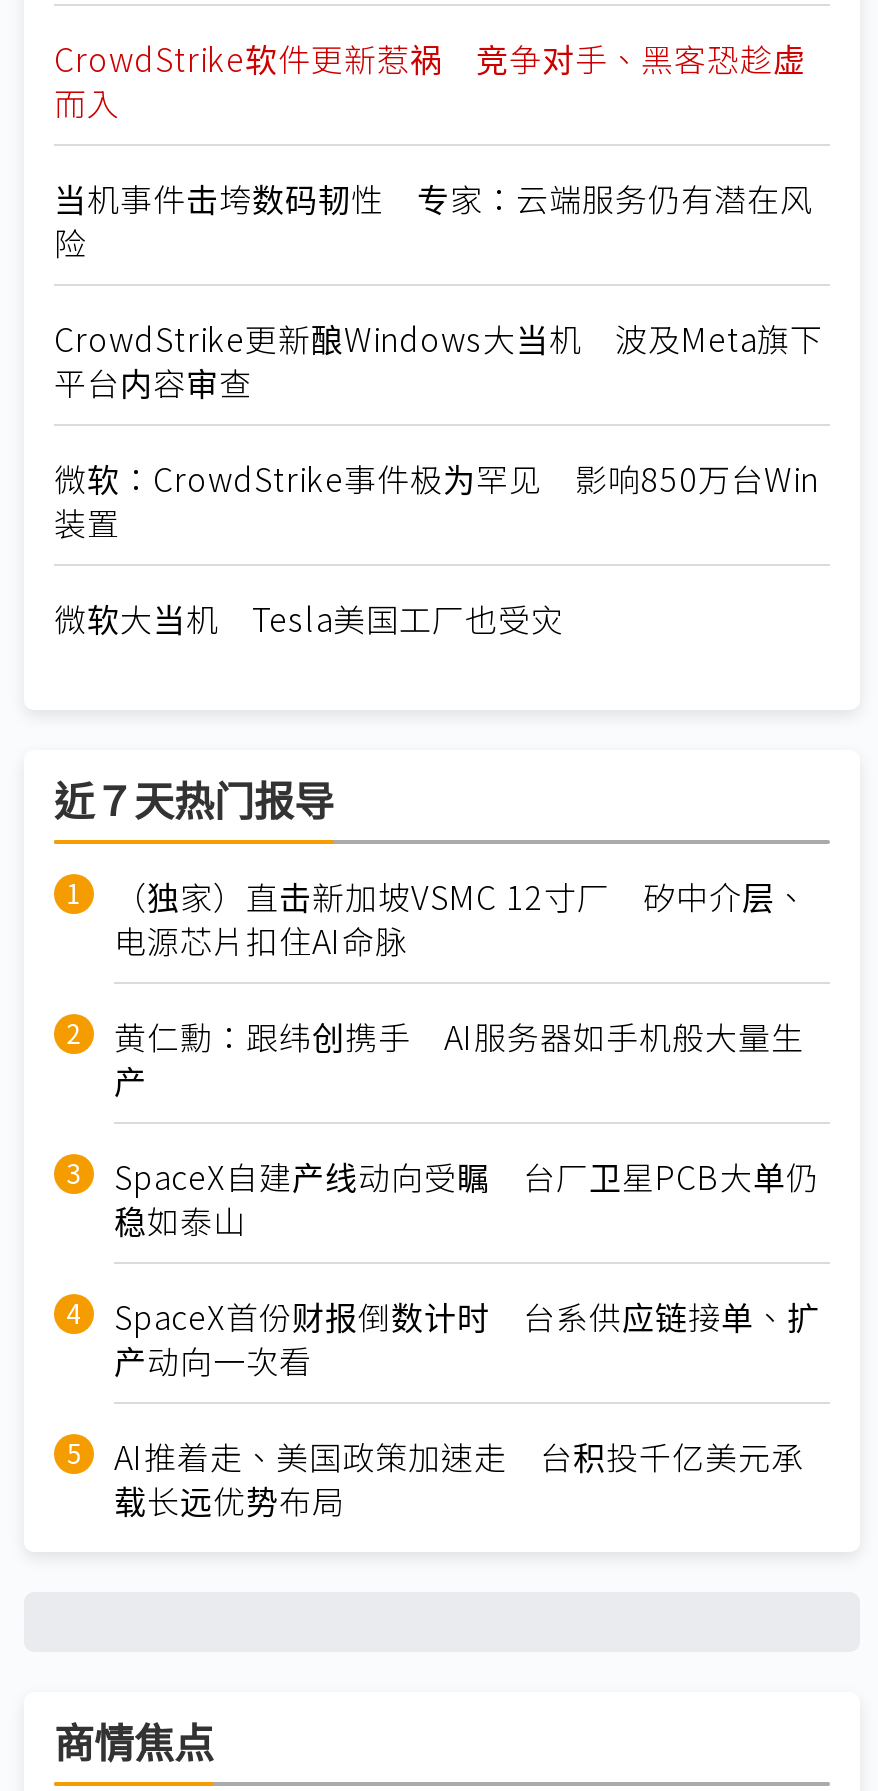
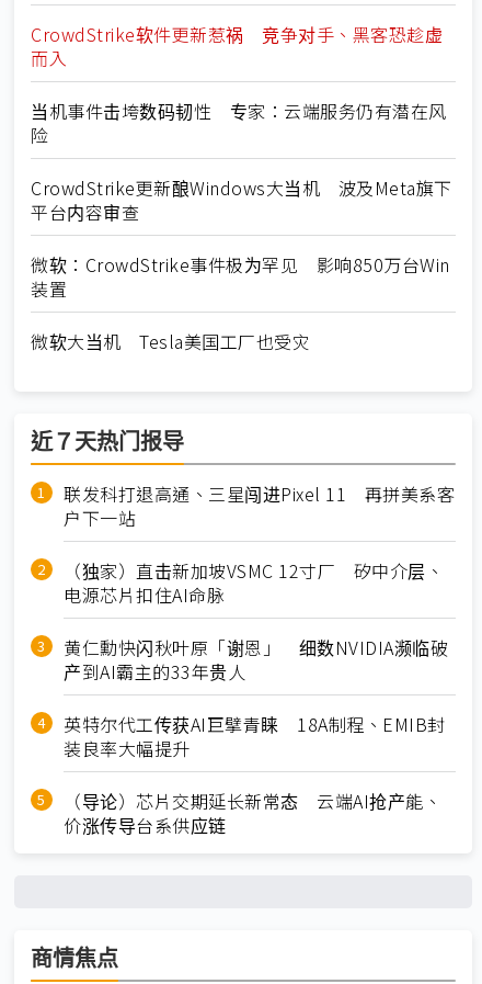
none -> [64,481,455,531] 联发科打退高通、三星闯进Pixel 11 再拼美系客 | 户下一站
moved [114,872,808,964] -> [64,557,444,608]: （独家）直击新加坡VSMC 12寸厂 矽中介层、 | 电源芯片扣住AI命脉
[114,1012,820,1524] 黄仁勳：跟纬创携手 AI服务器如手机般大量生 | 产 | SpaceX自建产线动向受瞩 台厂卫星PCB大单仍 | 稳如泰山 | SpaceX首份财报倒数计时 台系供应链接单、扩 | 产动向一次看 | AI推着走、美国政策加速走 台积投千亿美元承 | 载长远优势布局 -> [64,634,448,838] 黄仁勳快闪秋叶原「谢恩」 细数NVIDIA濒临破 | 产到AI霸主的33年贵人 | 英特尔代工传获AI巨擘青睐 18A制程、EMIB封 | 装良率大幅提升 | （导论）芯片交期延长新常态 云端AI抢产能、 | 价涨传导台系供应链

